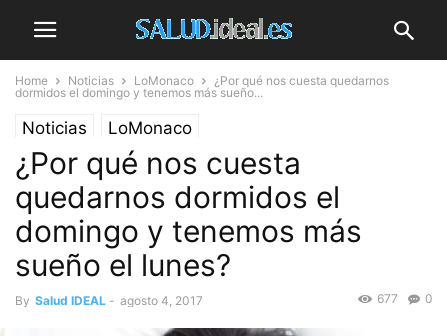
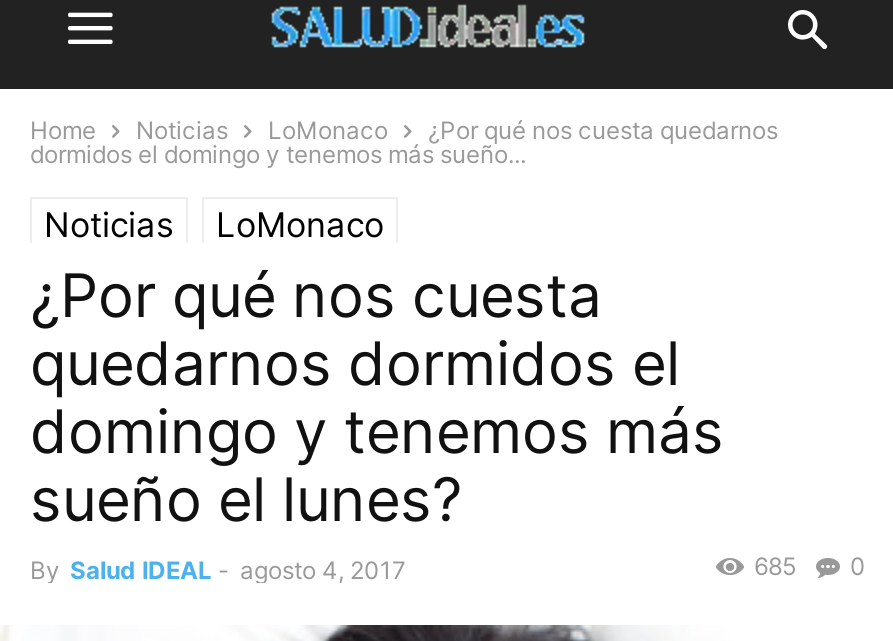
[377,291,433,306] 677 0 -> [754,551,866,581] 685 0

